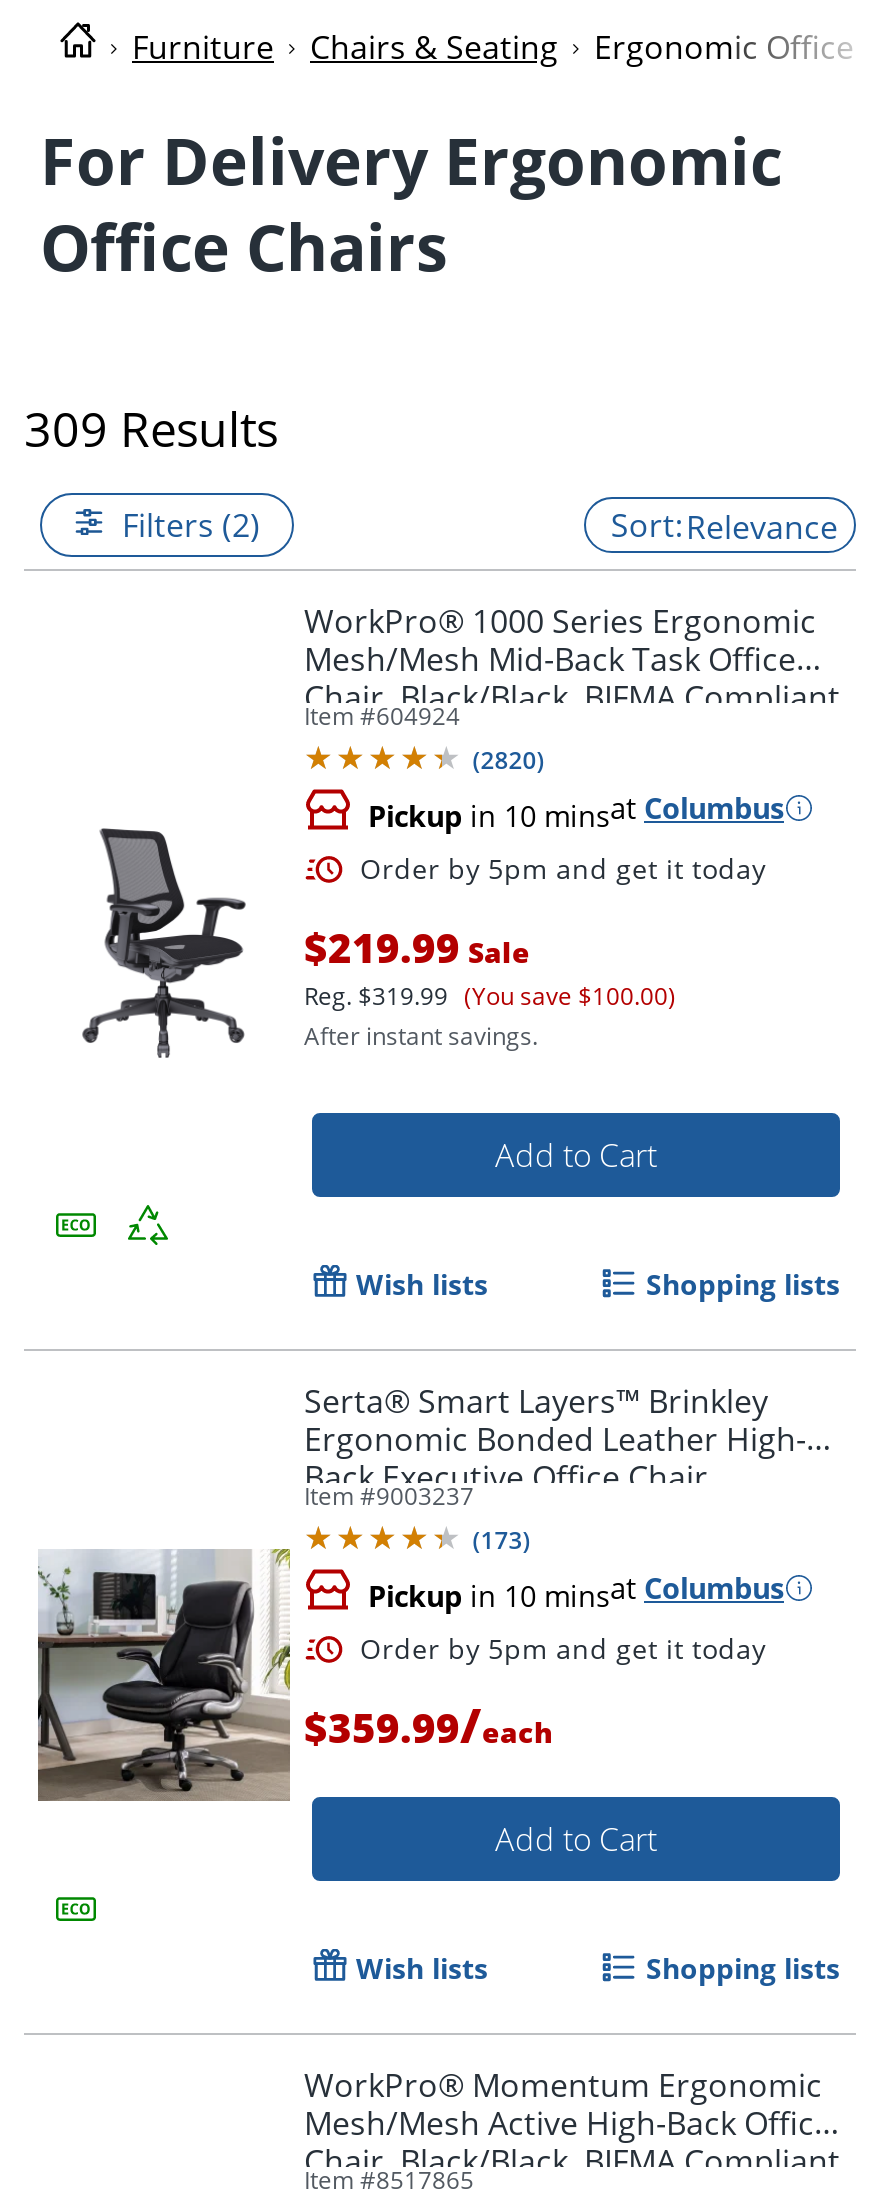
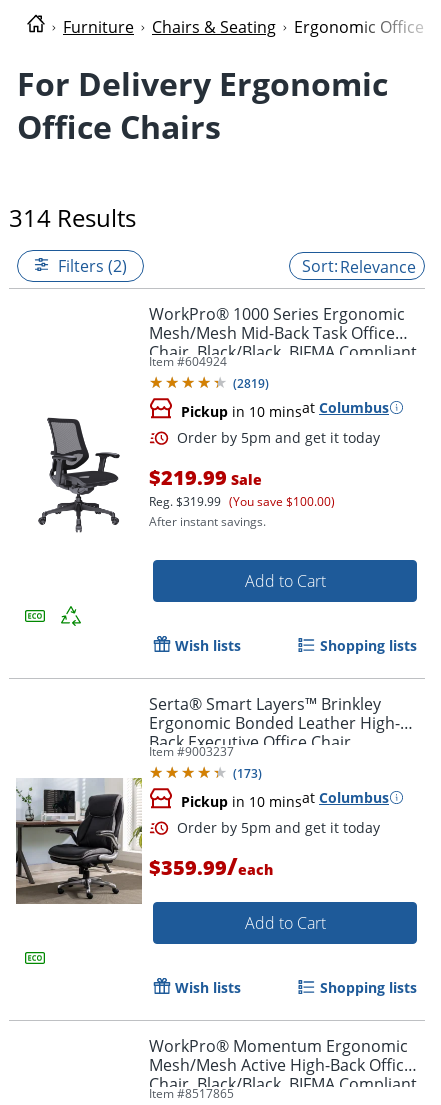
[24,395,278,461] 309 Results -> [9,201,136,234] 314 Results
[472,742,544,776] (2820) -> [233,375,269,392] (2819)

